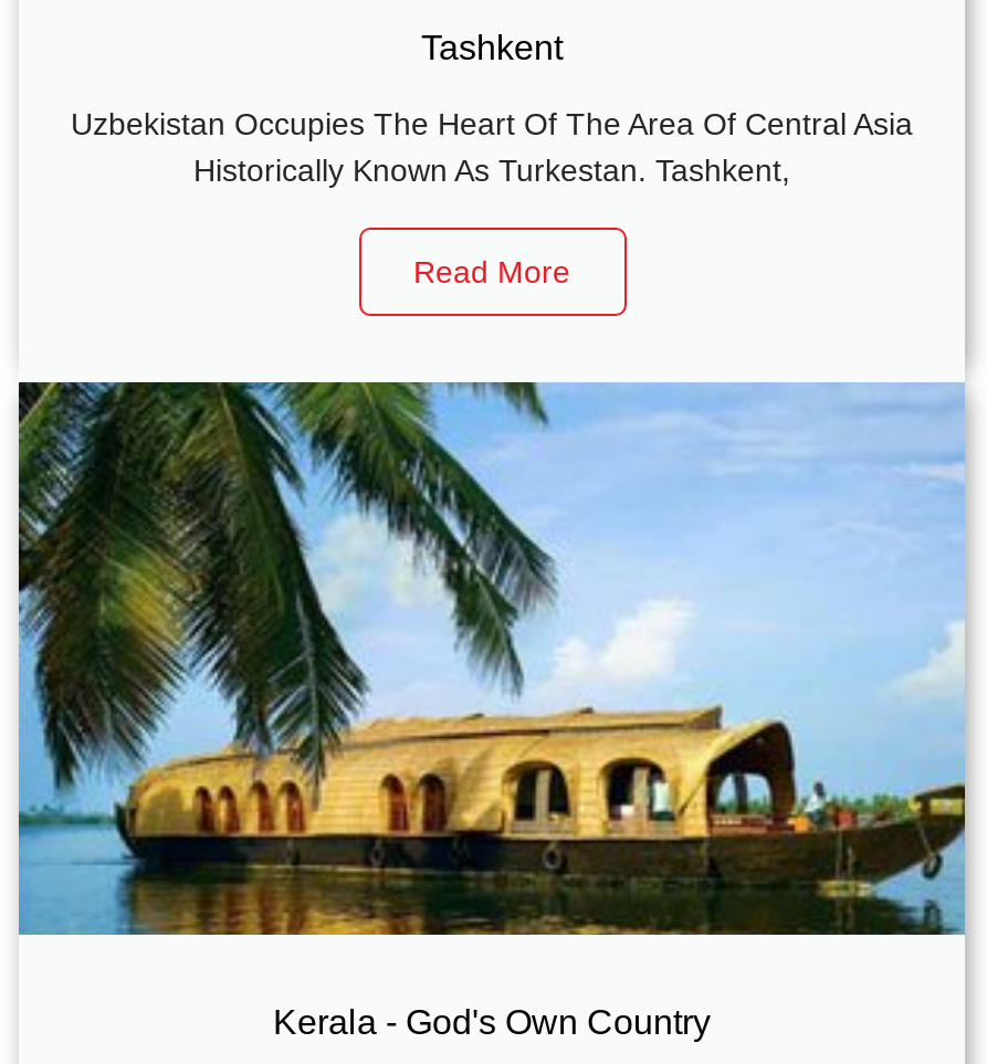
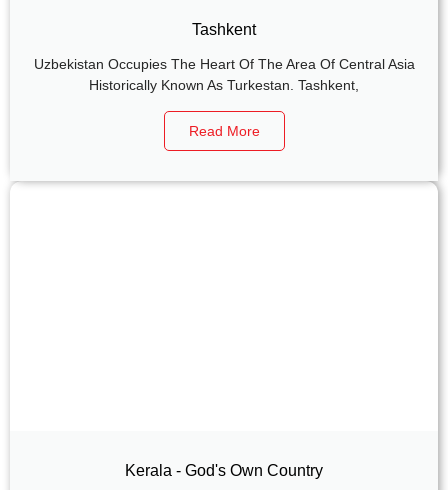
[17,380,967,937] [image] -> none

